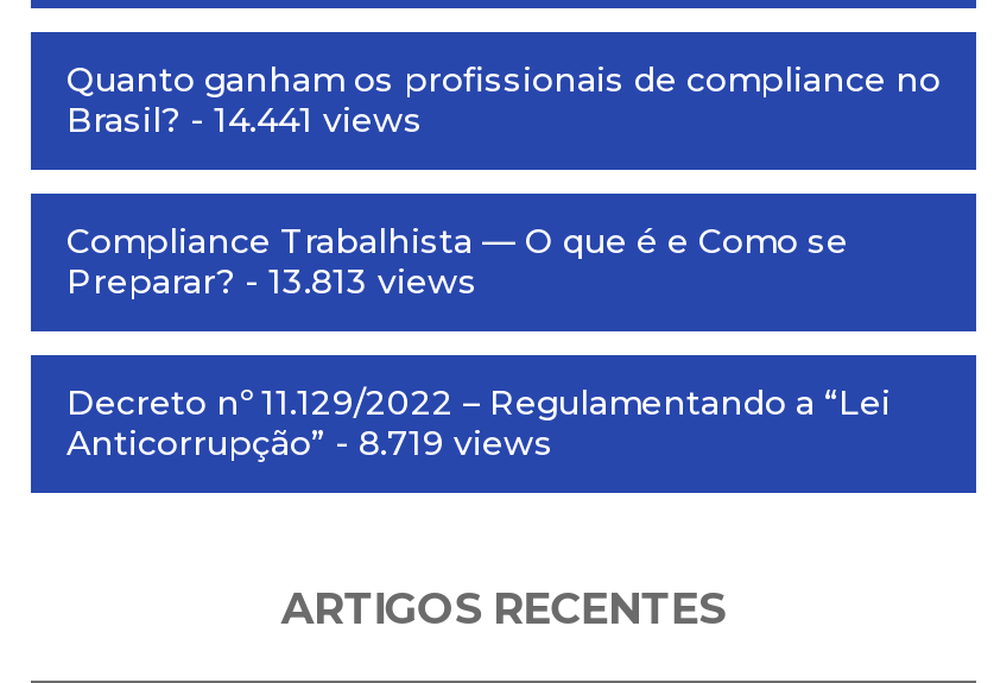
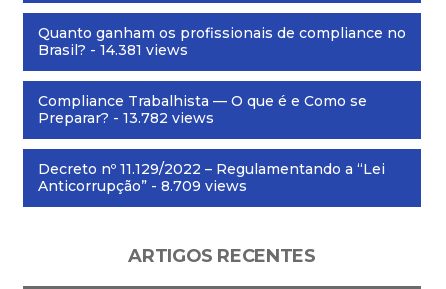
[67,97,423,140] Brasil? - 14.441 views -> [38,41,188,59] Brasil? - 14.381 views
[67,259,477,302] Preparar? - 13.813 views -> [38,109,214,127] Preparar? - 13.782 views
[67,420,553,463] Anticorrupção” - 8.719 views -> [38,177,247,195] Anticorrupção” - 8.709 views

